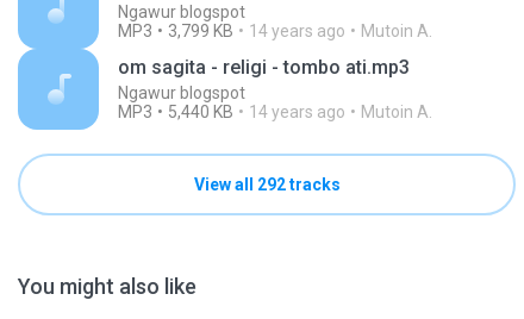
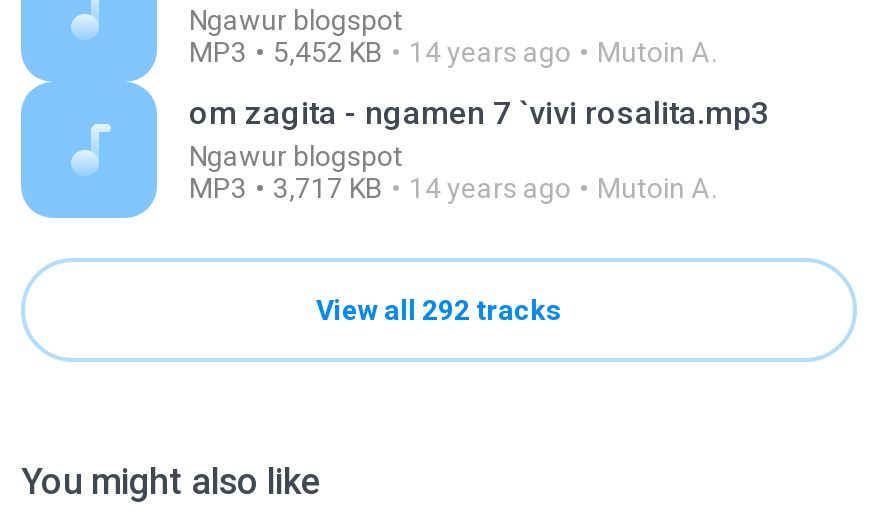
[118,21,432,40] MP3 3,799 KB 14 years ago Mutoin A. -> [189,36,717,68] MP3 5,452 KB 14 years ago Mutoin A.
[118,56,410,79] om sagita - religi - tombo ati.mp3 -> [189,94,769,132] om zagita - ngamen 7 `vivi rosalita.mp3
[118,102,432,121] MP3 5,440 KB 14 years ago Mutoin A. -> [189,172,717,204] MP3 3,717 KB 14 years ago Mutoin A.

